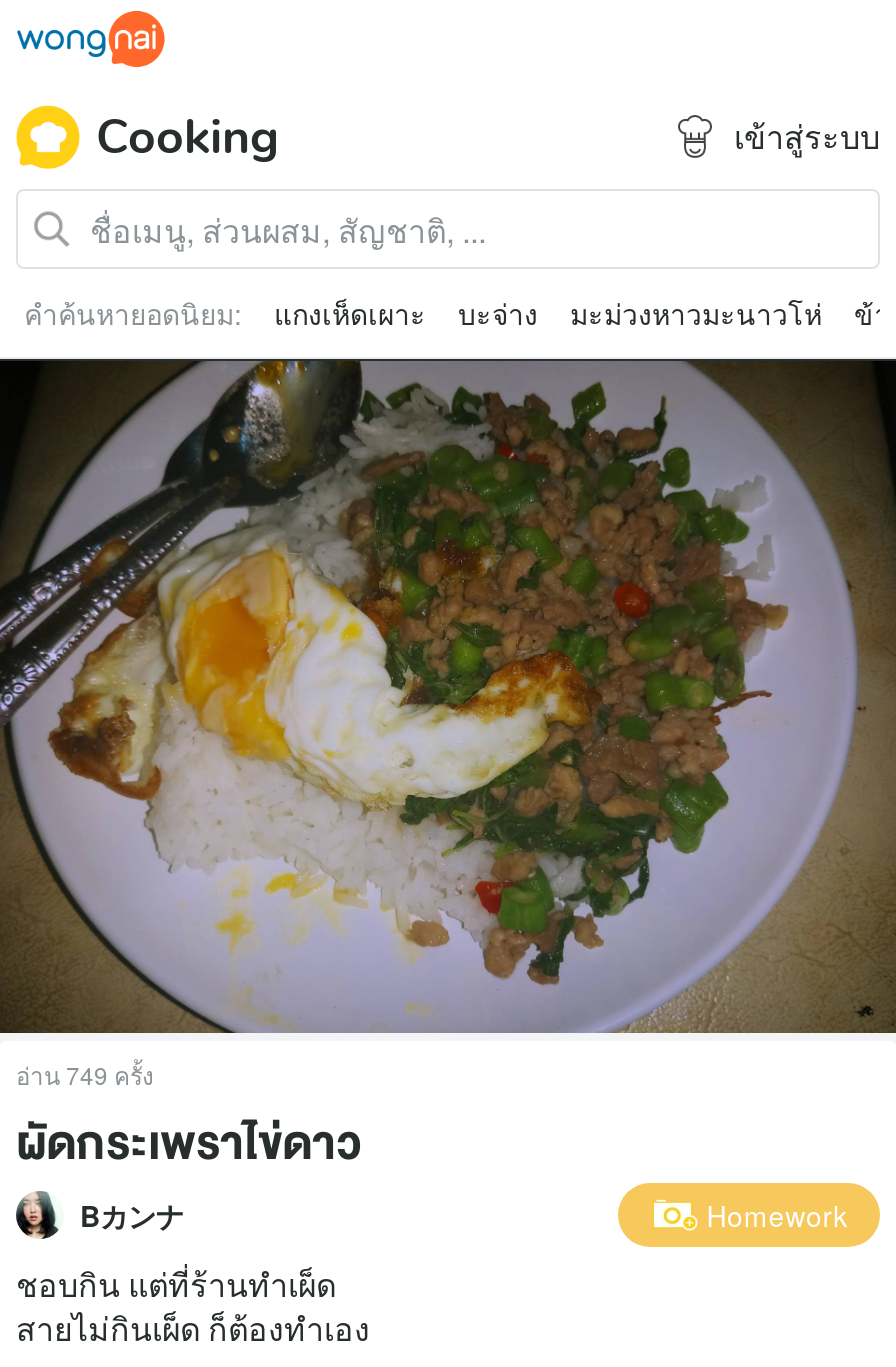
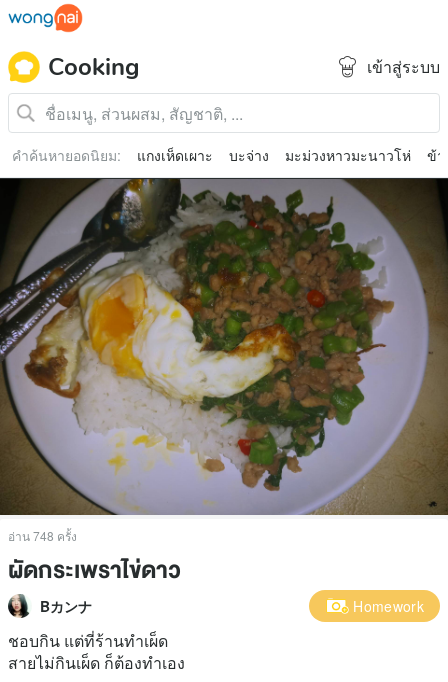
[16,1057,154,1091] อ่าน 749 ครั้ง -> [8,527,77,544] อ่าน 748 ครั้ง

